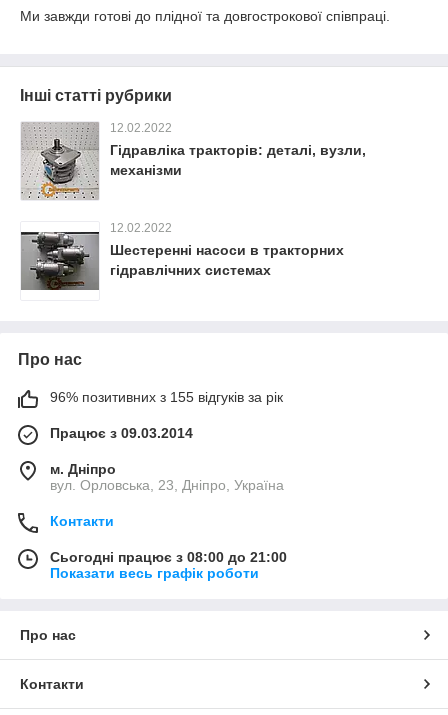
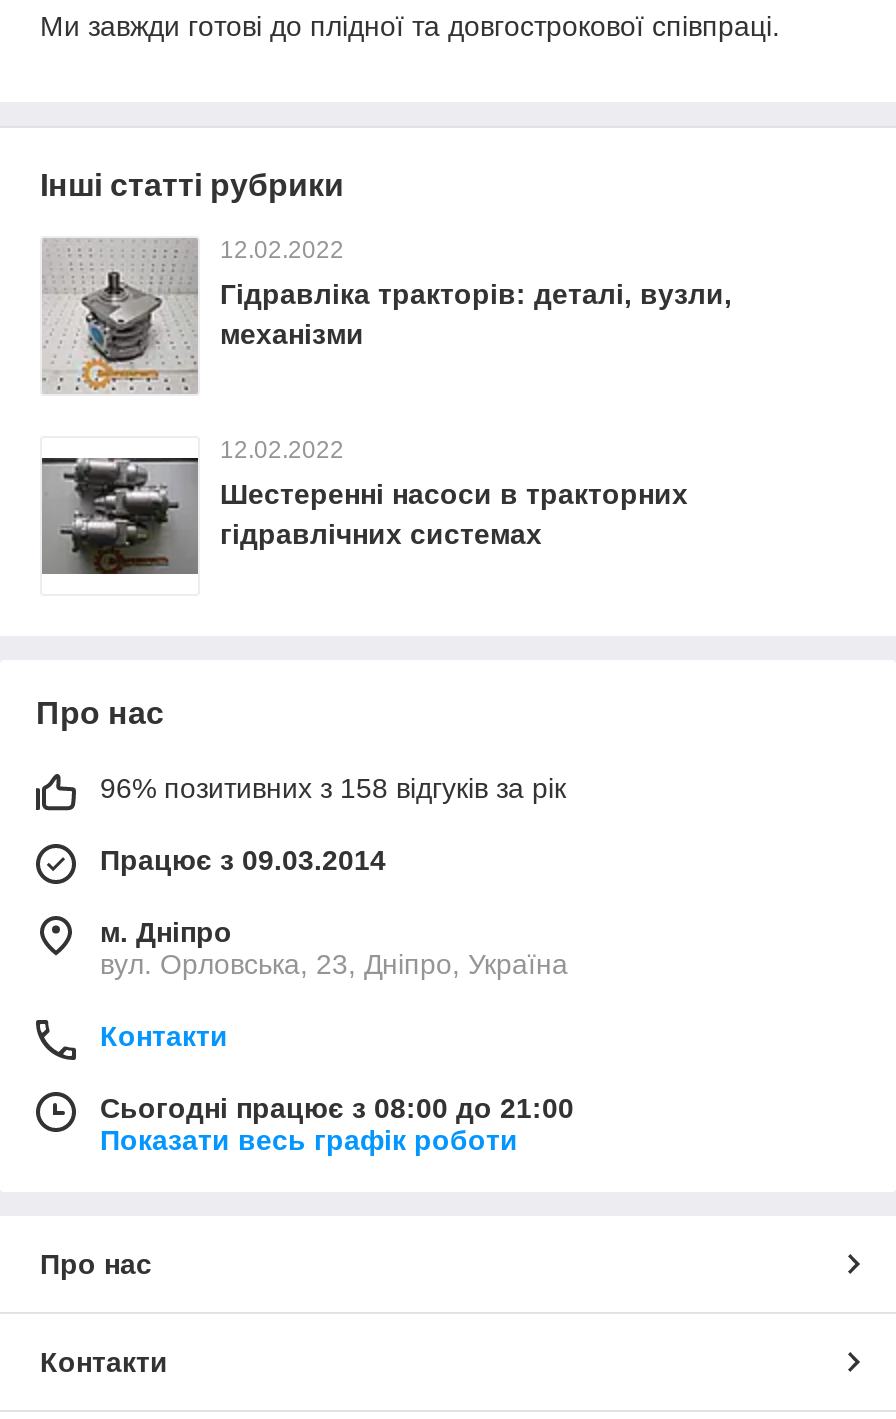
[50,389,283,405] 96% позитивних з 155 відгуків за рік -> [100,772,566,804] 96% позитивних з 158 відгуків за рік

